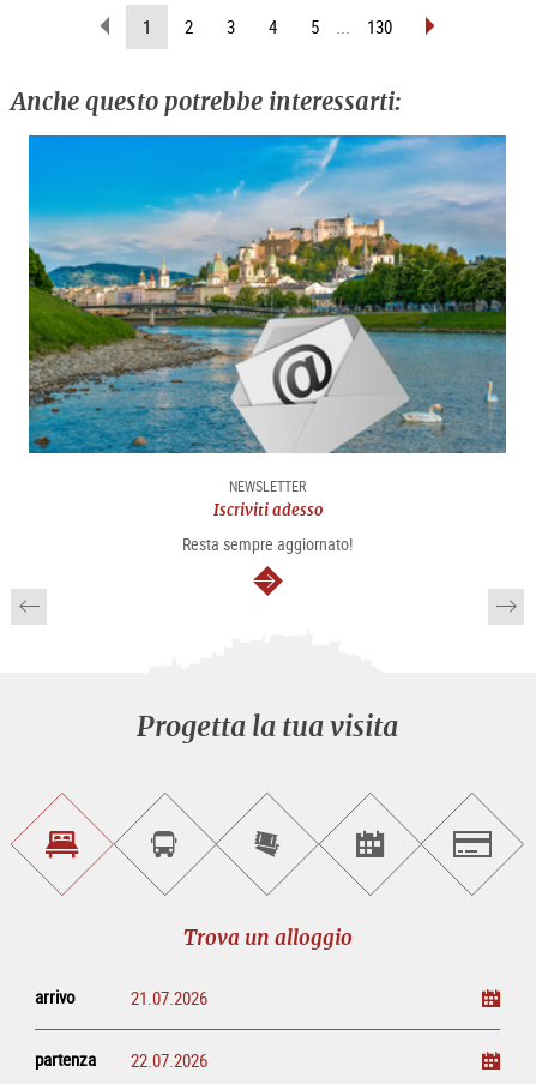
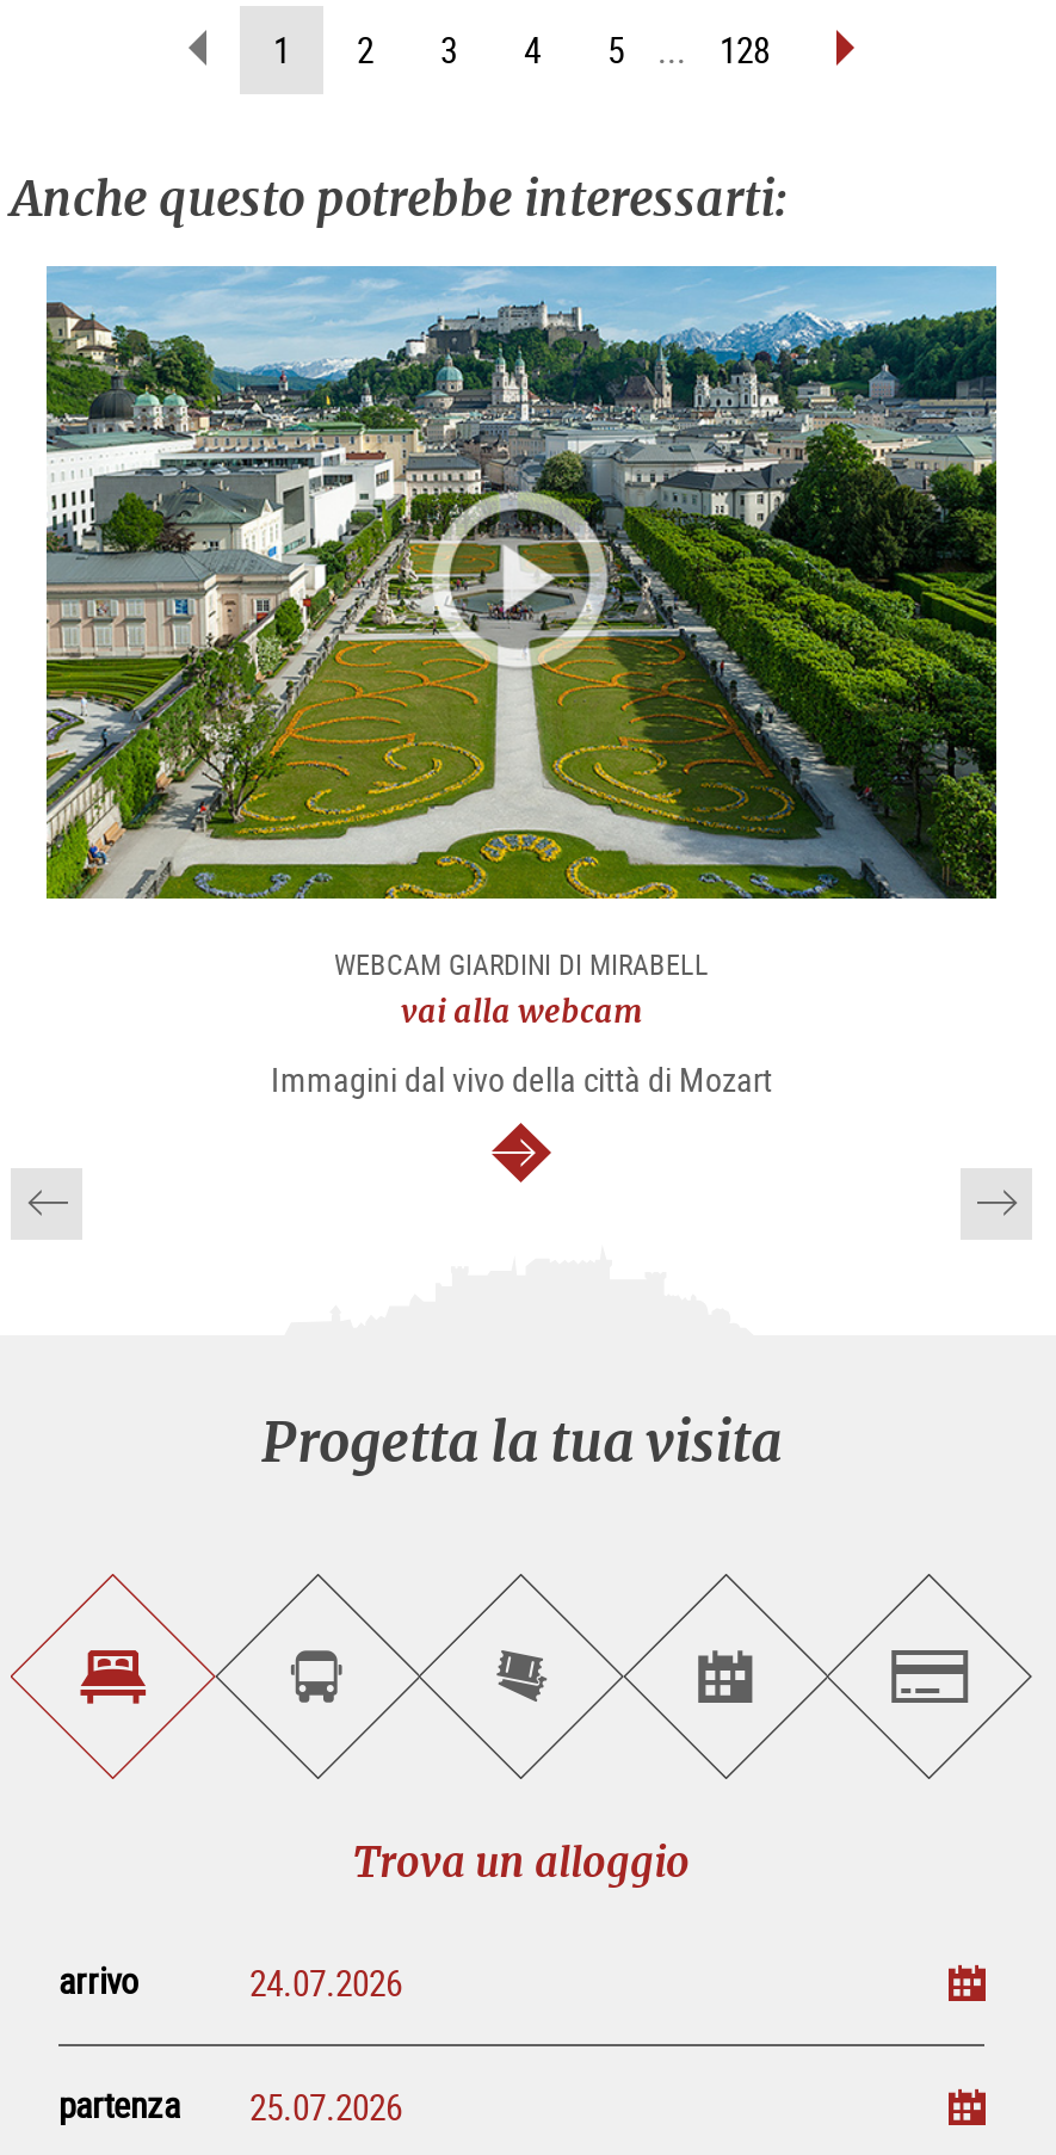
[367,15,392,38] 130 -> [720,25,770,73] 128
[28,135,507,521] [image] | NEWSLETTER | Iscriviti adesso -> [44,264,999,1033] [image] | WEBCAM GIARDINI DI MIRABELL | vai alla webcam
[182,533,353,556] Resta sempre aggiornato! -> [271,1057,772,1103] Immagini dal vivo della città di Mozart

